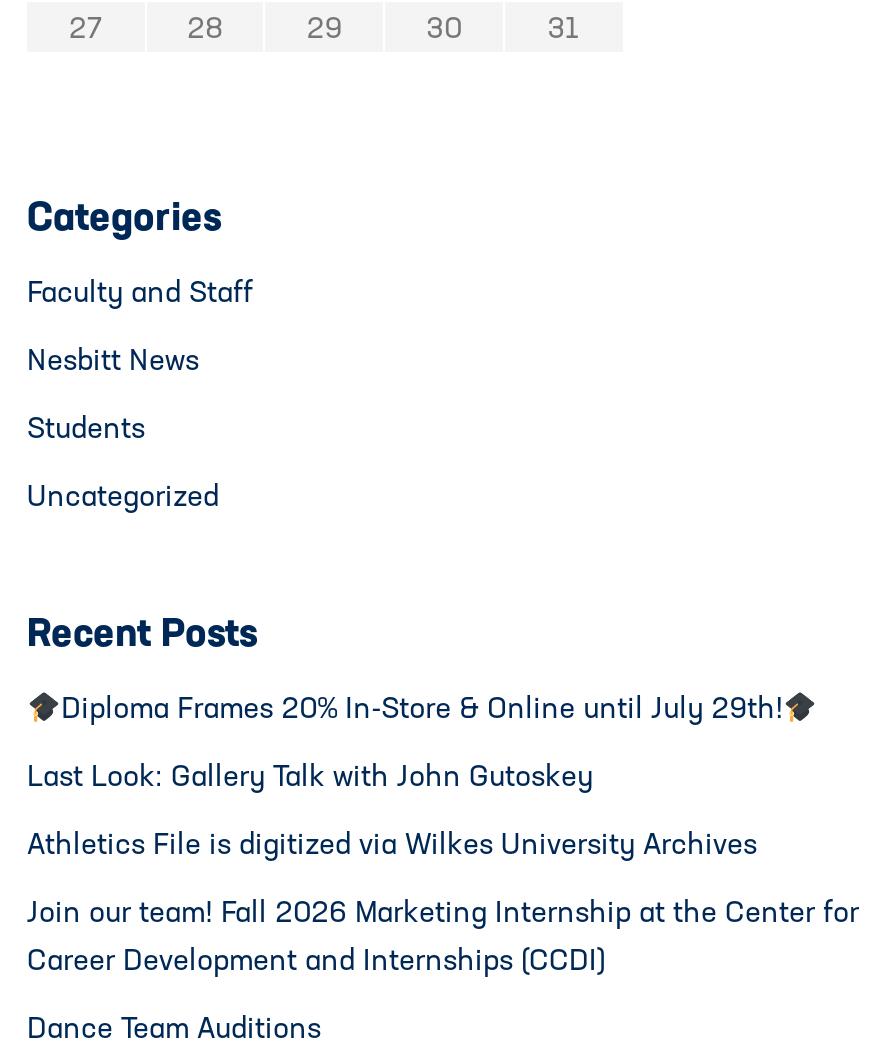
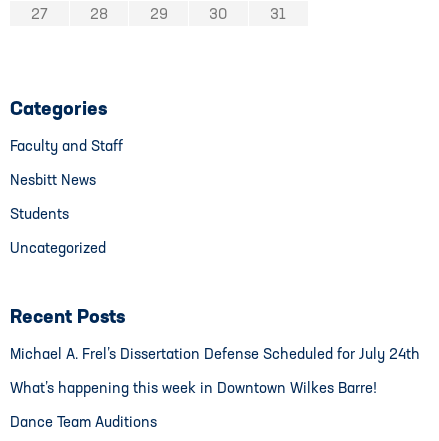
[27,688,859,978] Diploma Frames 20% In-Store & Online until July 29th! | Last Look: Gallery Talk with John Gutoskey | Athletics File is digitized via Wilkes University Archives | Join our team! Fall 2026 Marketing Internship at the Center for | Career Development and Internships (CCDI) -> [10,344,420,397] Michael A. Frel’s Dissertation Defense Scheduled for July 24th | What’s happening this week in Downtown Wilkes Barre!

